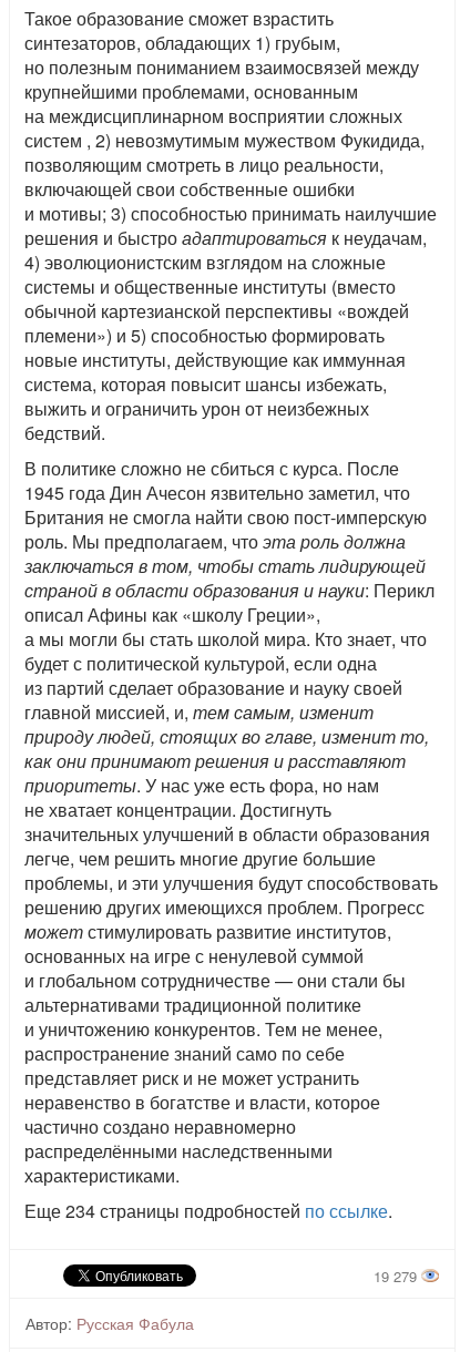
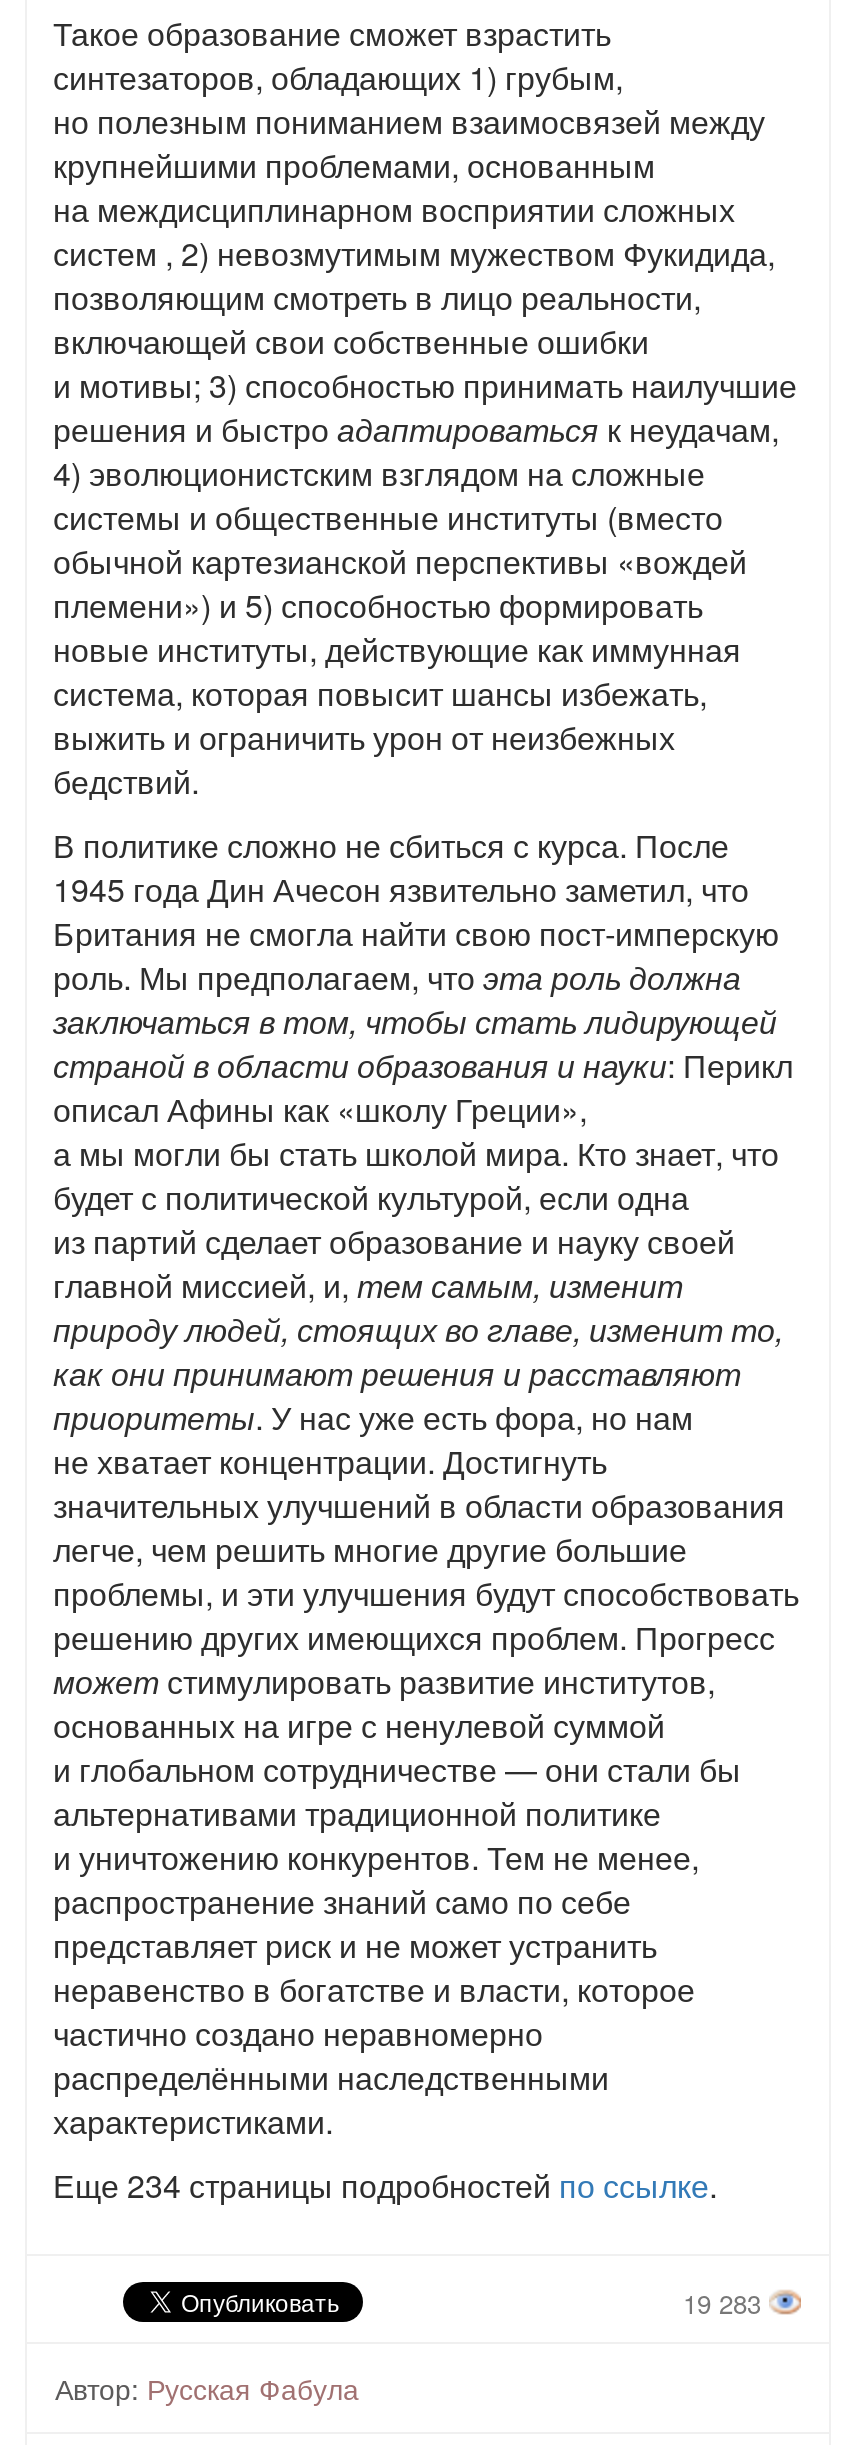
[374,1265,417,1286] 19 279 -> [683,2283,761,2321] 19 283

